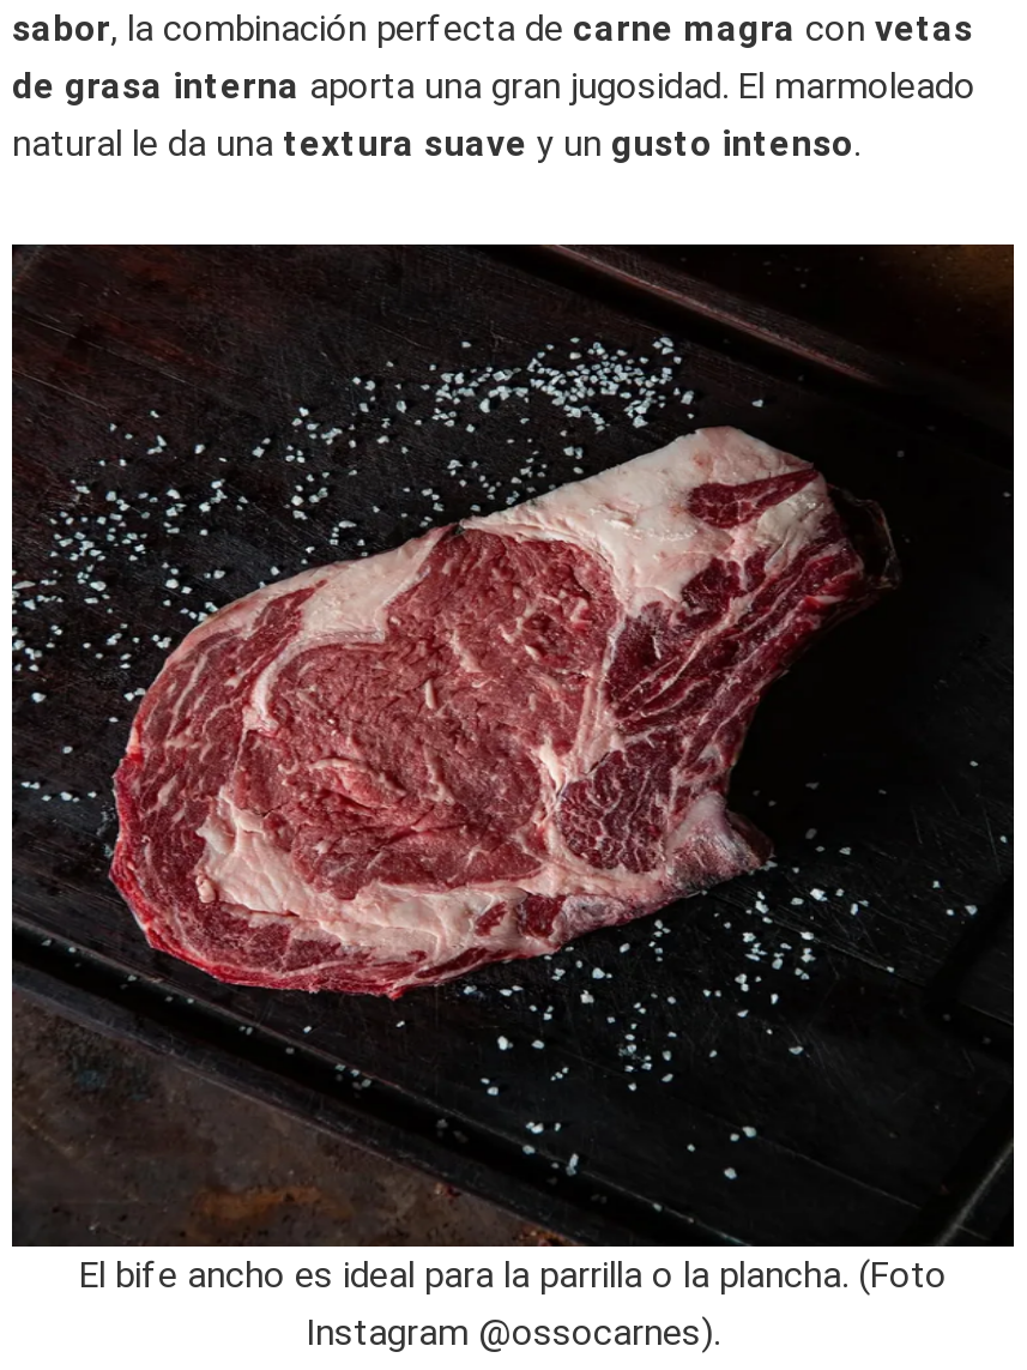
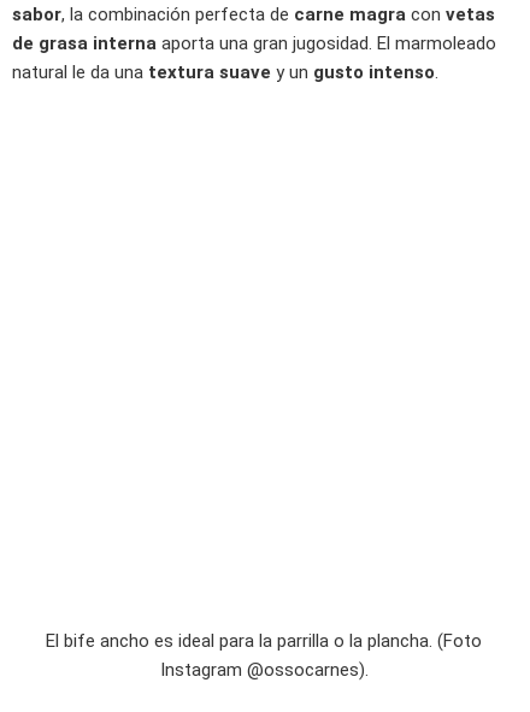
[10,242,1016,1249] [image] -> none

